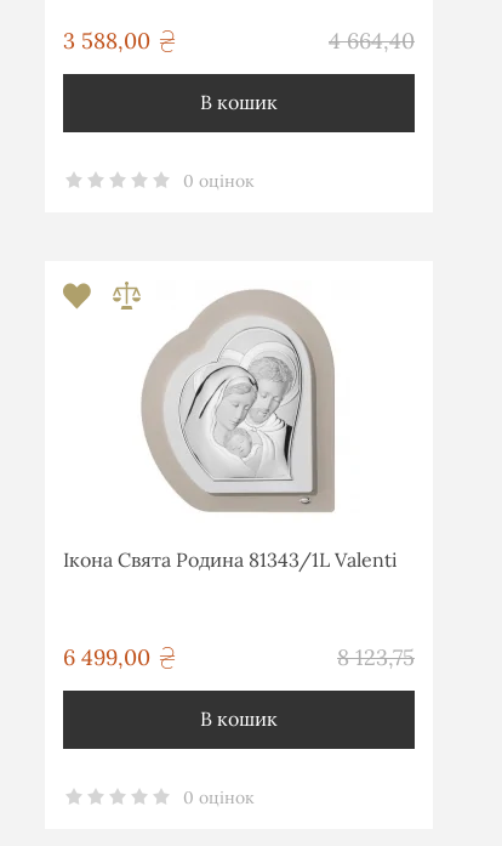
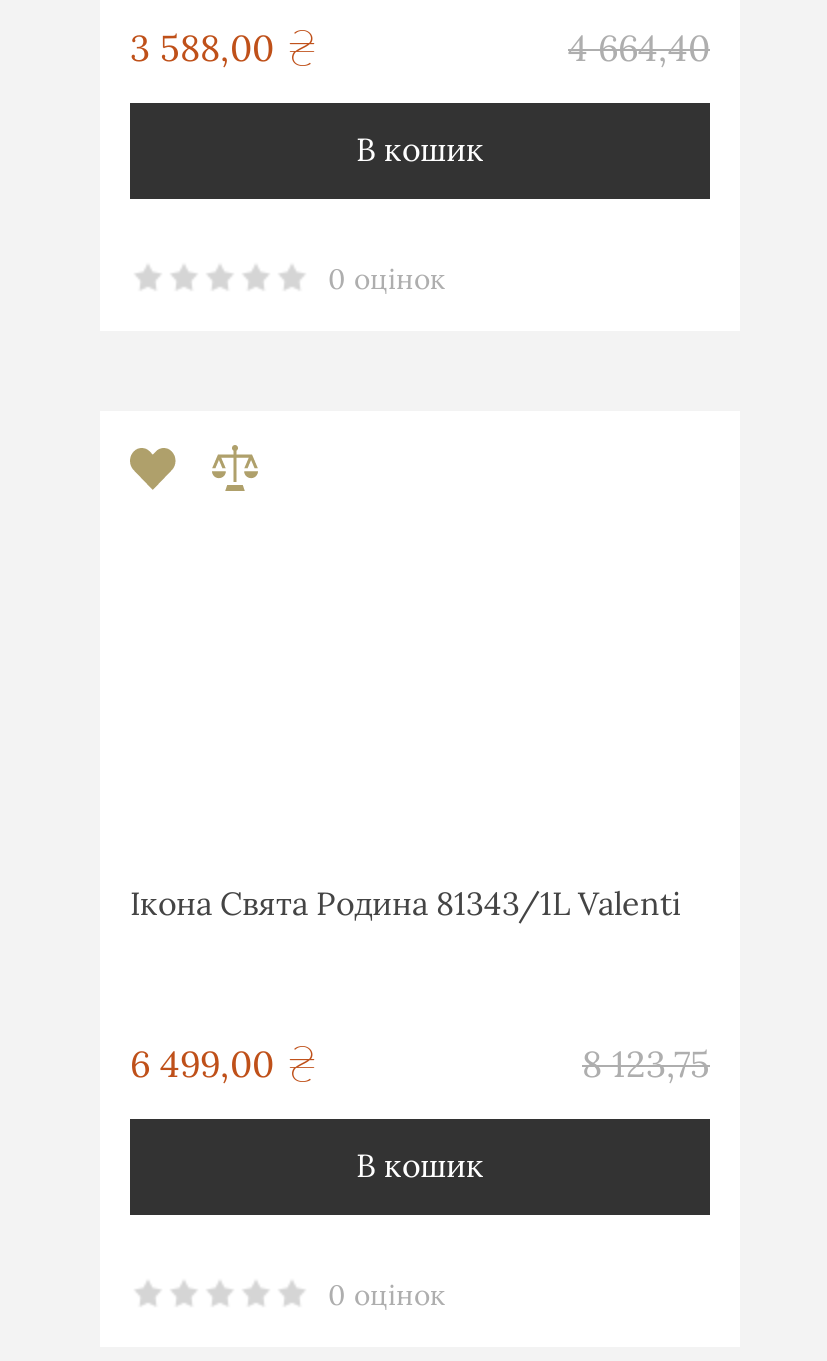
[141,289,336,513] [image] -> none

